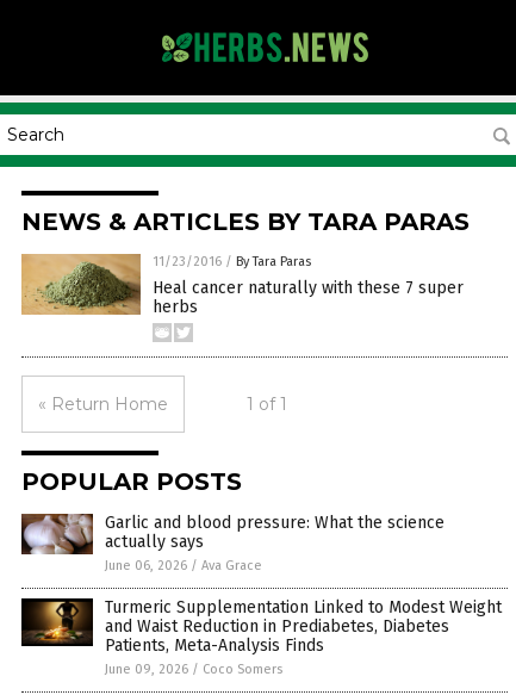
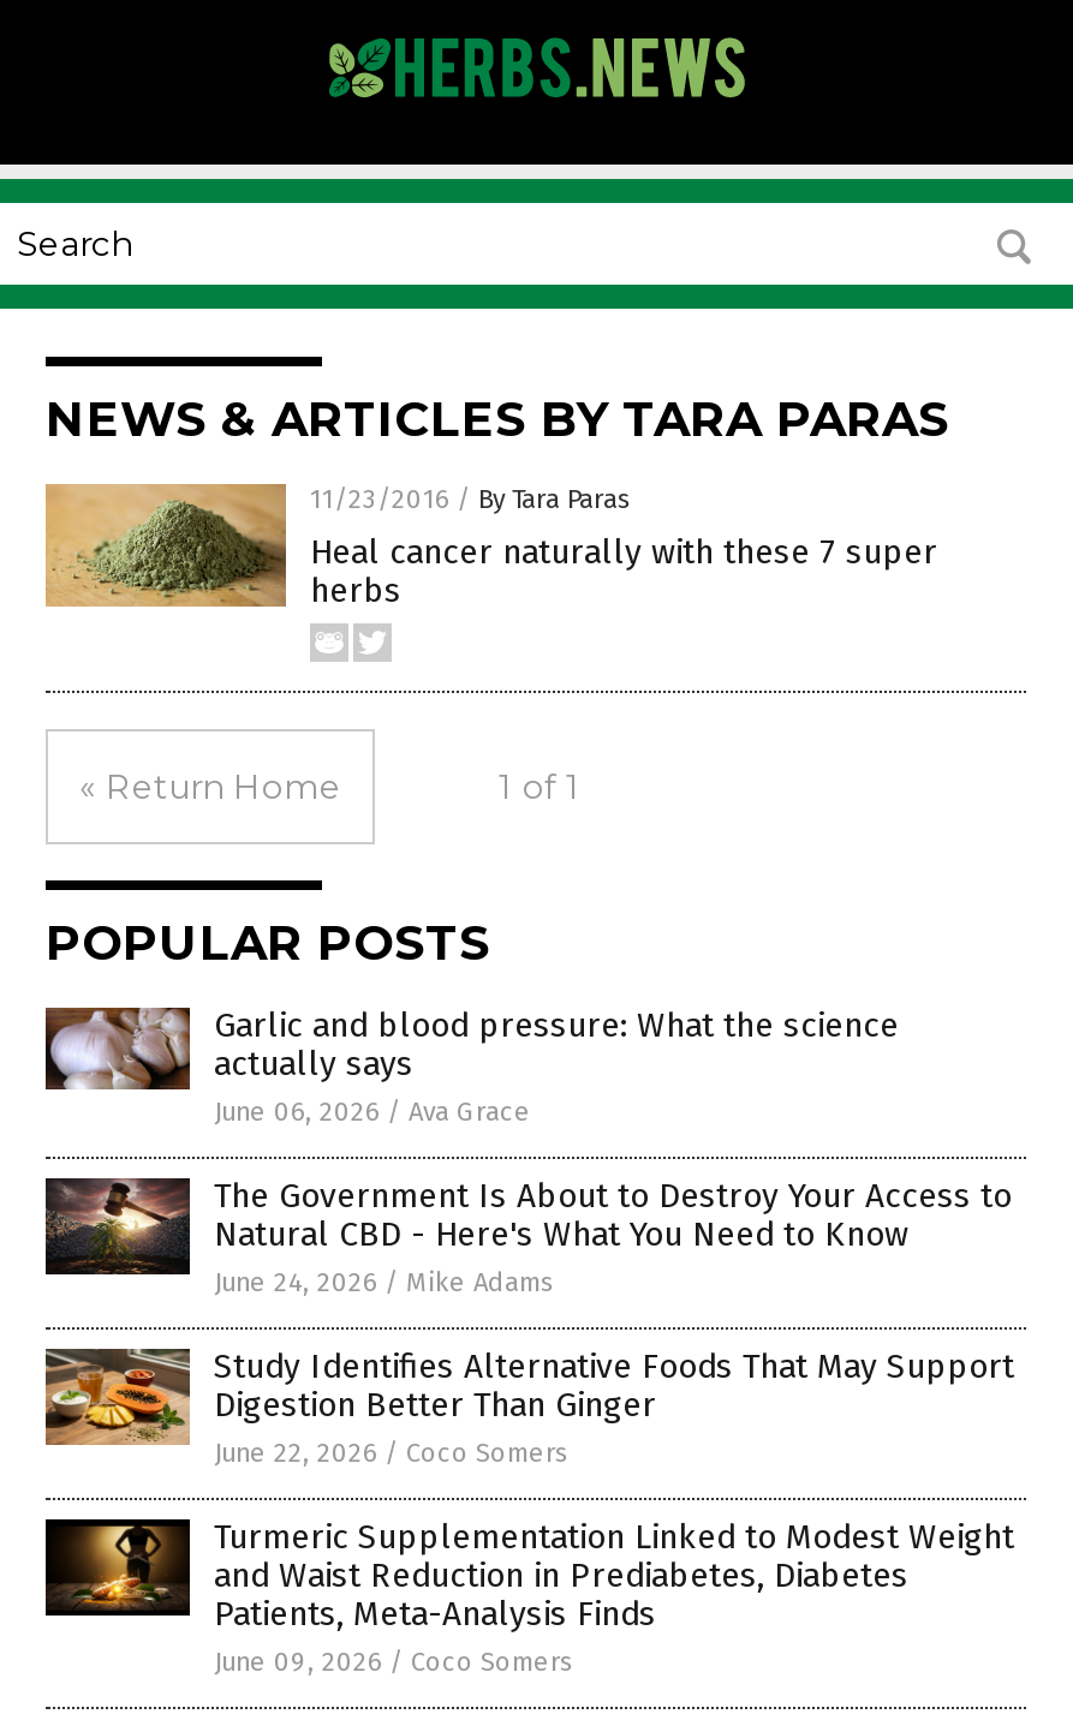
none -> [43,1349,180,1447] [image]
none -> [46,1176,1014,1469] [image] | The Government Is About to Destroy Your Access to | Natural CBD - Here's What You Need to Know | June 24, 2026 / Mike Adams | Study Identifies Alternative Foods That May Support | Digestion Better Than Ginger | June 22, 2026 / Coco Somers

